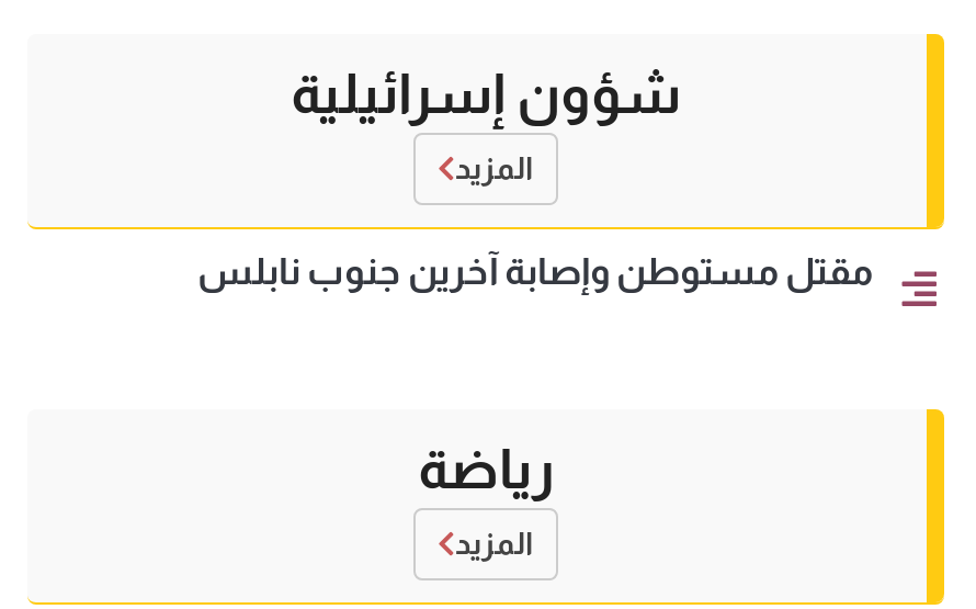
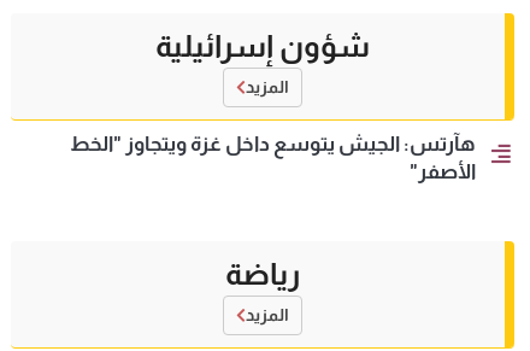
[197,252,873,293] مقتل مستوطن وإصابة آخرين جنوب نابلس -> [70,133,476,183] هآرتس: الجيش يتوسع داخل غزة ويتجاوز "الخط | الأصفر"

